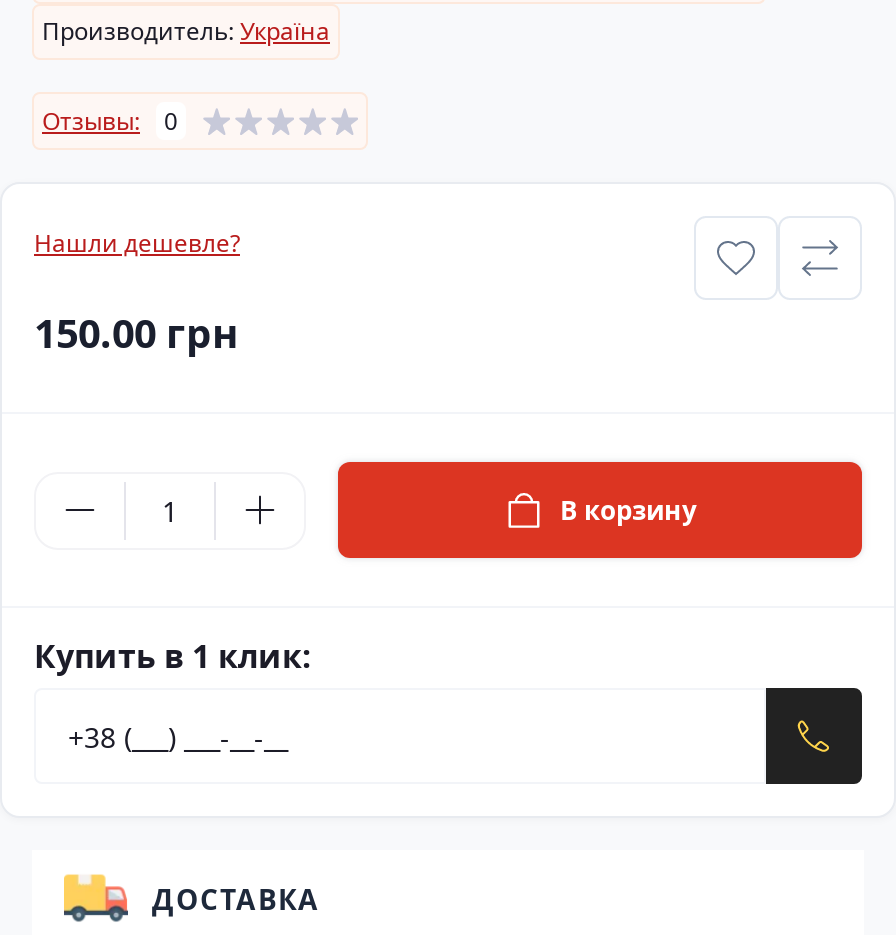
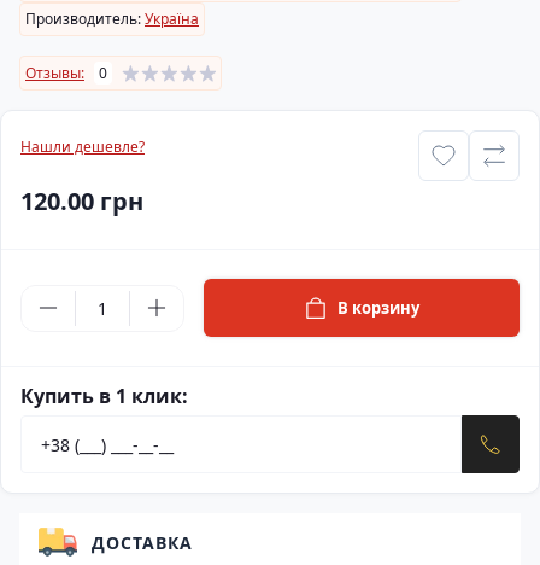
[34,306,238,360] 150.00 грн -> [20,185,143,217] 120.00 грн

